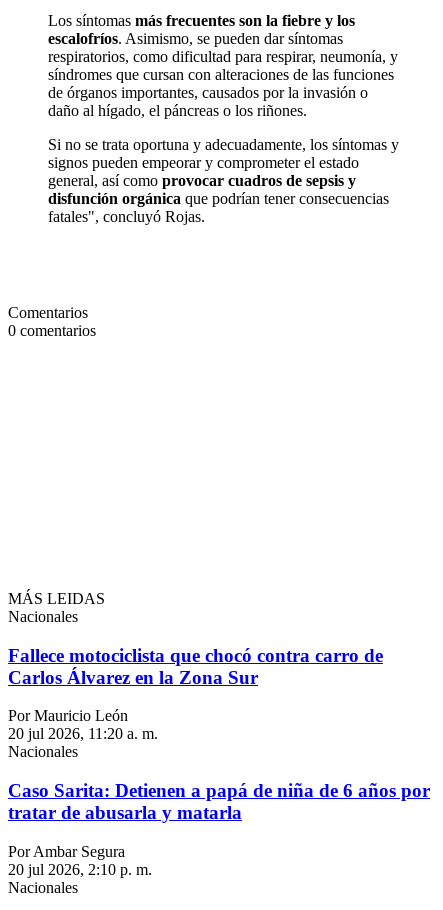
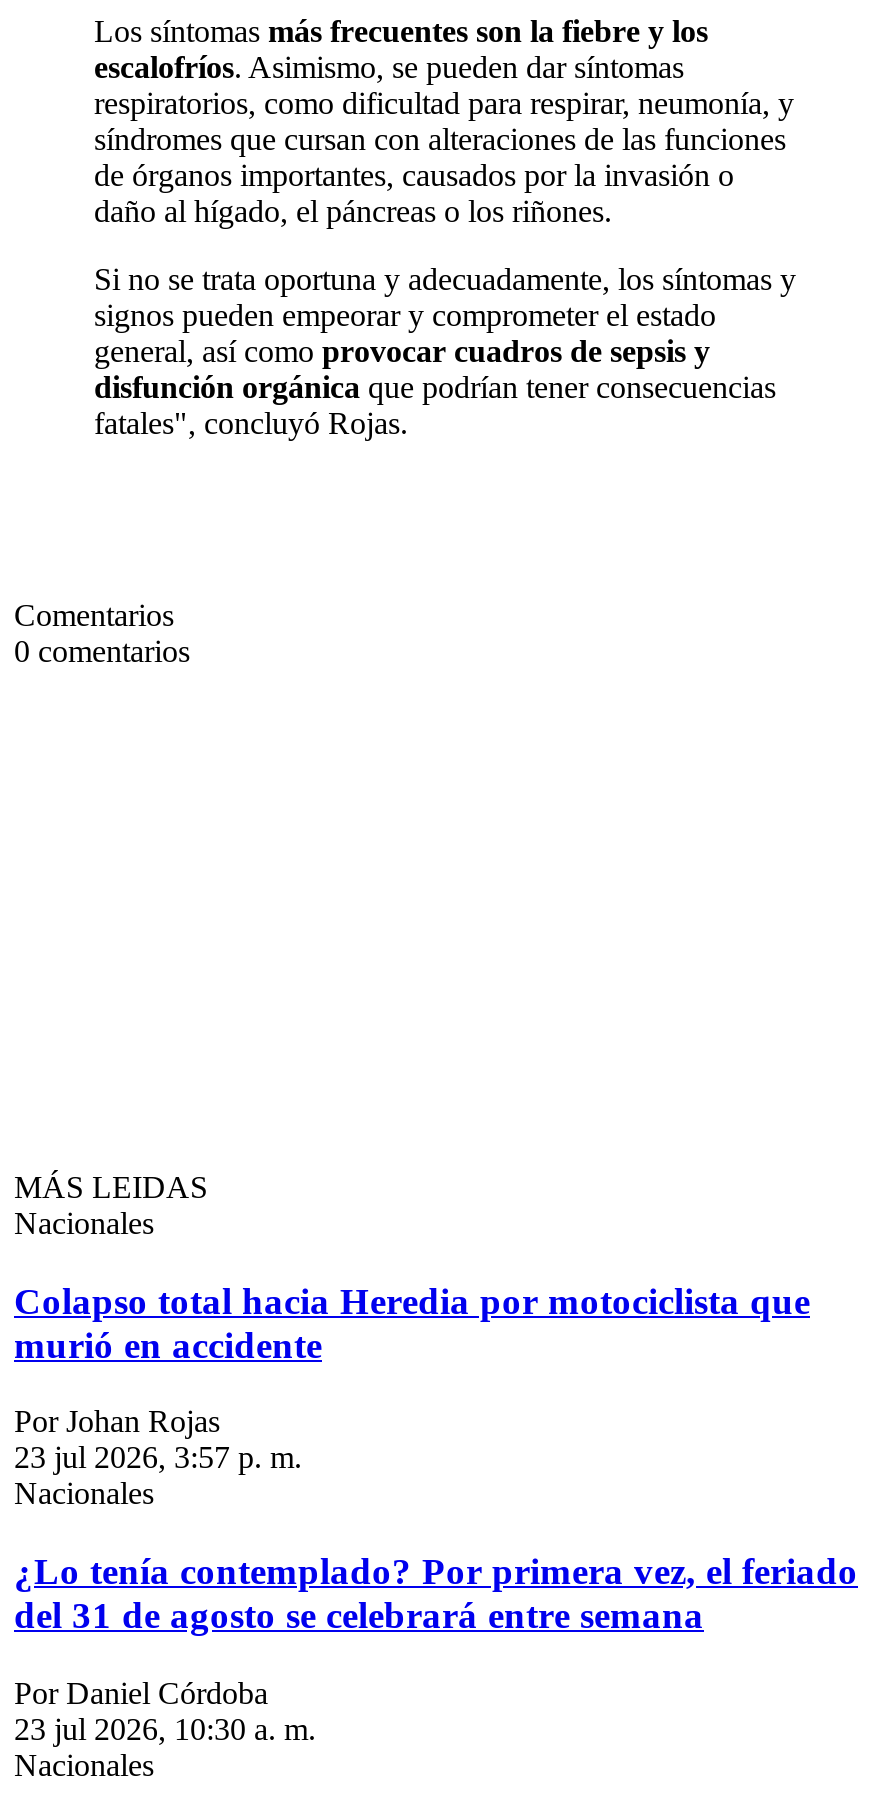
[8,644,383,687] Fallece motociclista que chocó contra carro de | Carlos Álvarez en la Zona Sur -> [14,1279,810,1365] Colapso total hacia Heredia por motociclista que | murió en accidente
[8,707,158,742] Por Mauricio León | 20 jul 2026, 11:20 a. m. -> [14,1404,302,1474] Por Johan Rojas | 23 jul 2026, 3:57 p. m.
[8,780,430,823] Caso Sarita: Detienen a papá de niña de 6 años por | tratar de abusarla y matarla -> [14,1550,858,1636] ¿Lo tenía contemplado? Por primera vez, el feriado | del 31 de agosto se celebrará entre semana
[8,843,152,878] Por Ambar Segura | 20 jul 2026, 2:10 p. m. -> [14,1675,316,1745] Por Daniel Córdoba | 23 jul 2026, 10:30 a. m.

